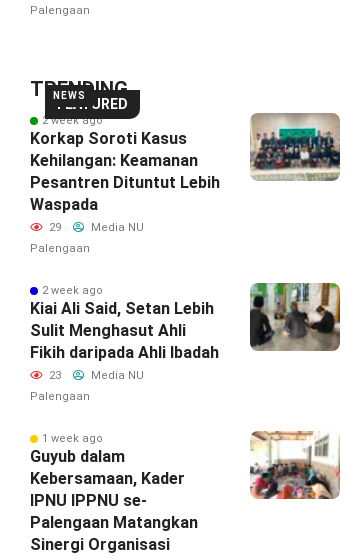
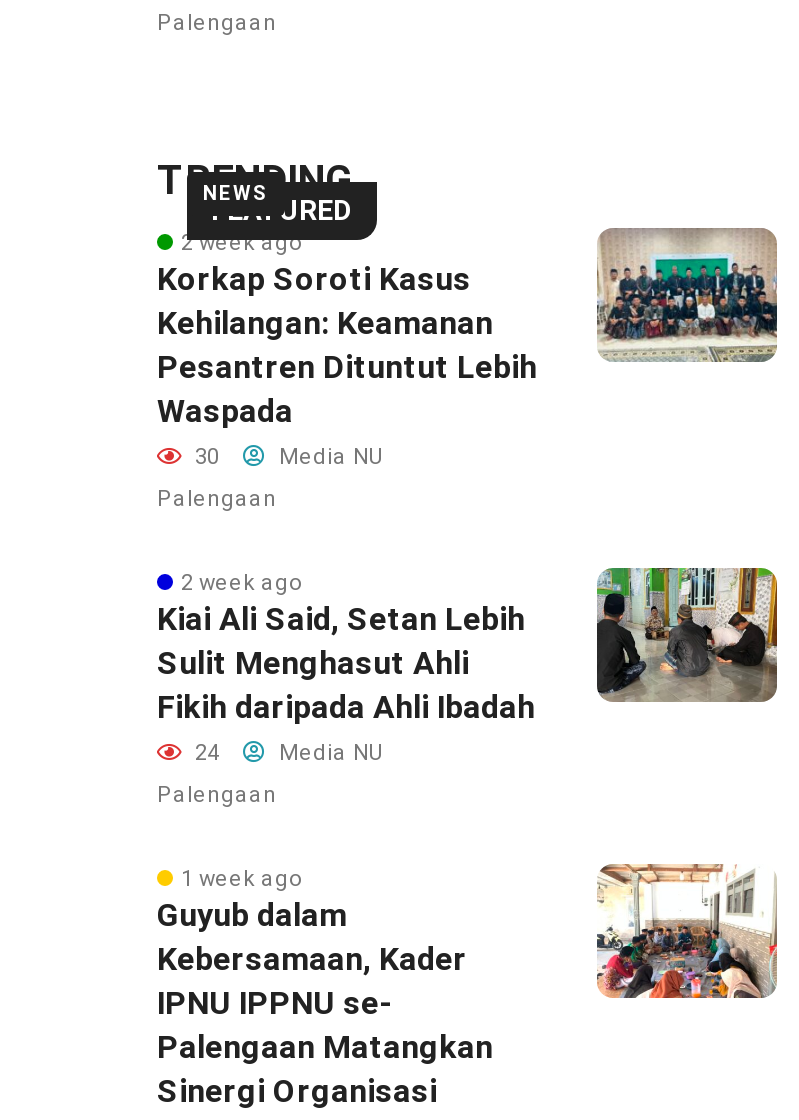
[46,221,61,234] 29 -> [189,443,219,469] 30
[46,369,61,382] 23 -> [189,739,219,765] 24

